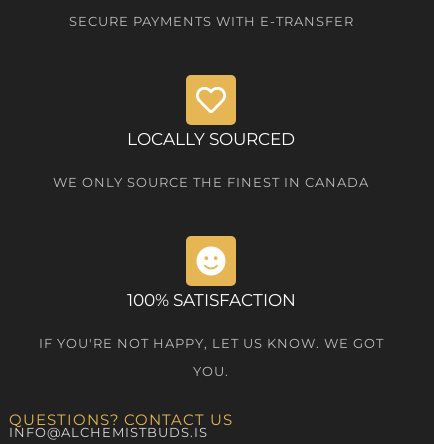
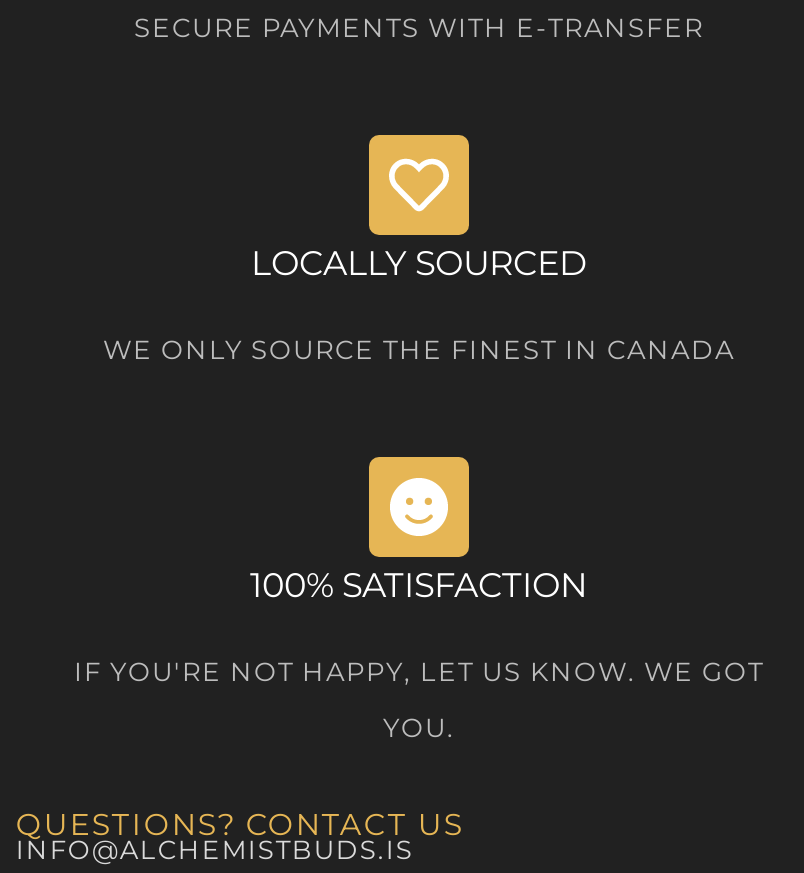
[9,410,233,429] QUESTIONS? CONTACT US -> [16,805,408,843] QUESTIONS? CONTACT

